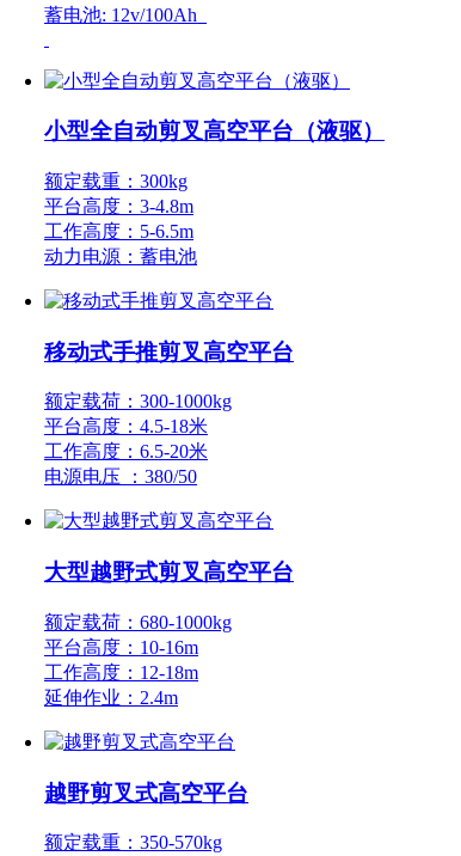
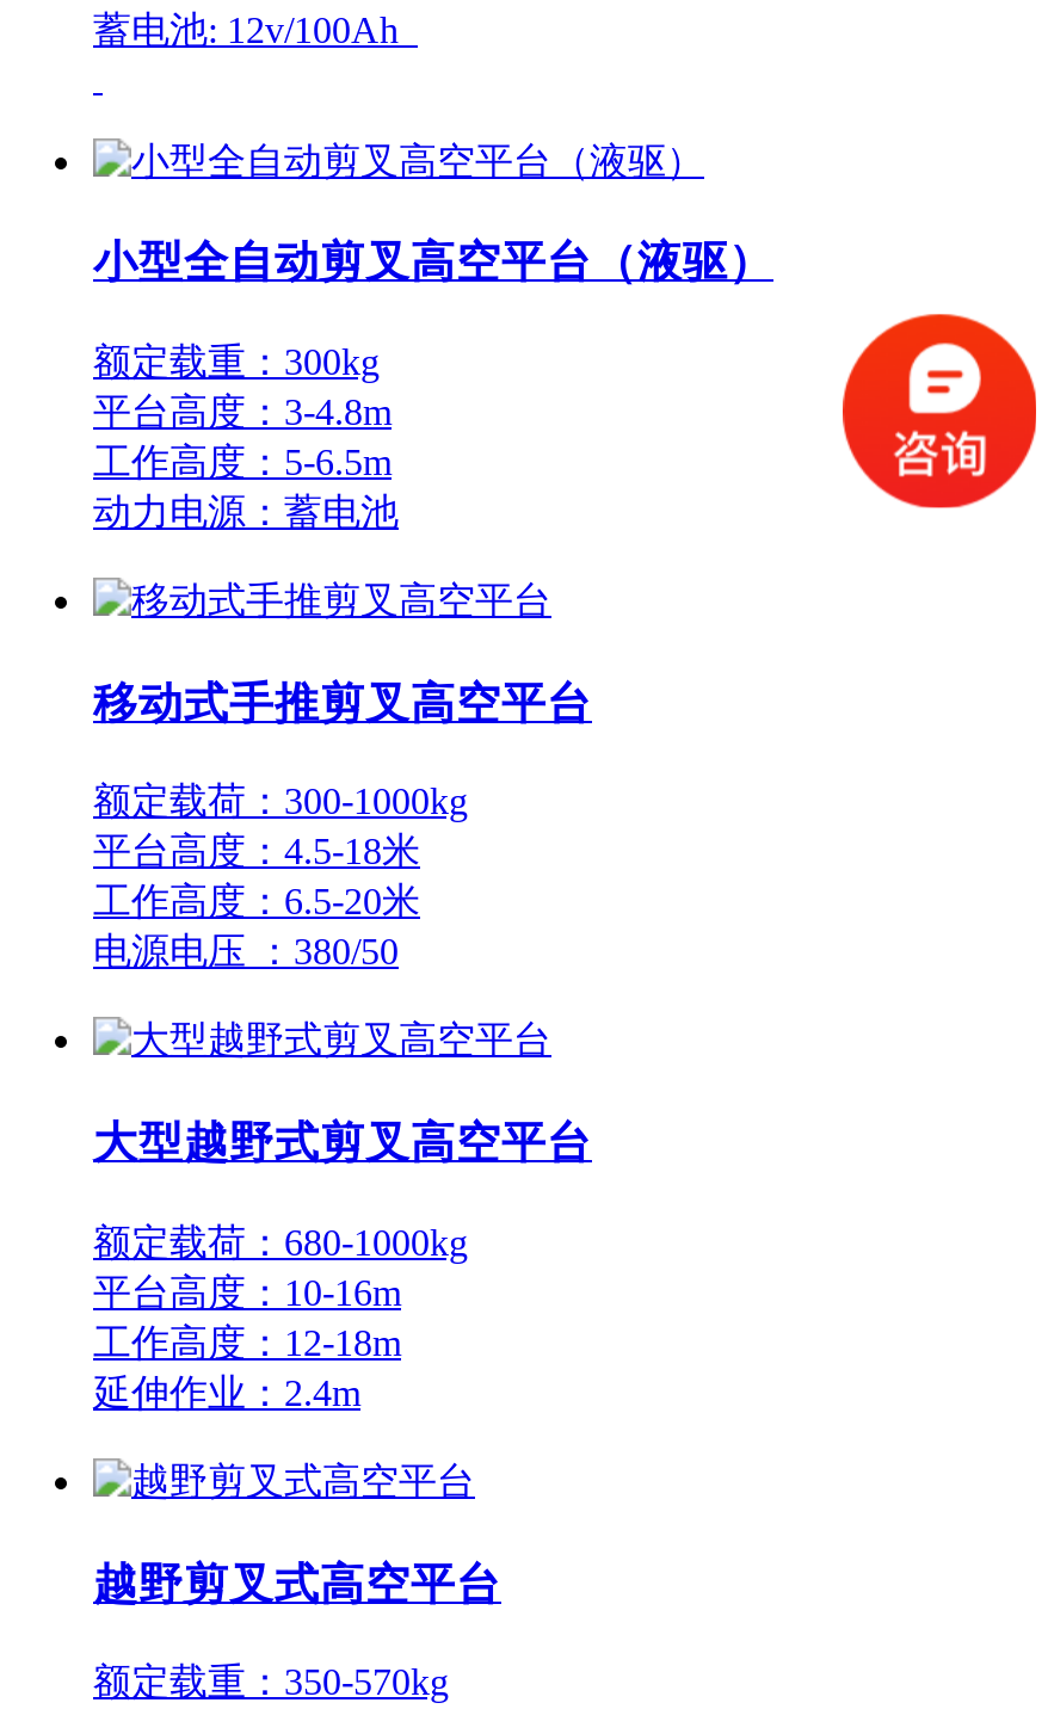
none -> [840,310,1038,511] [image]

